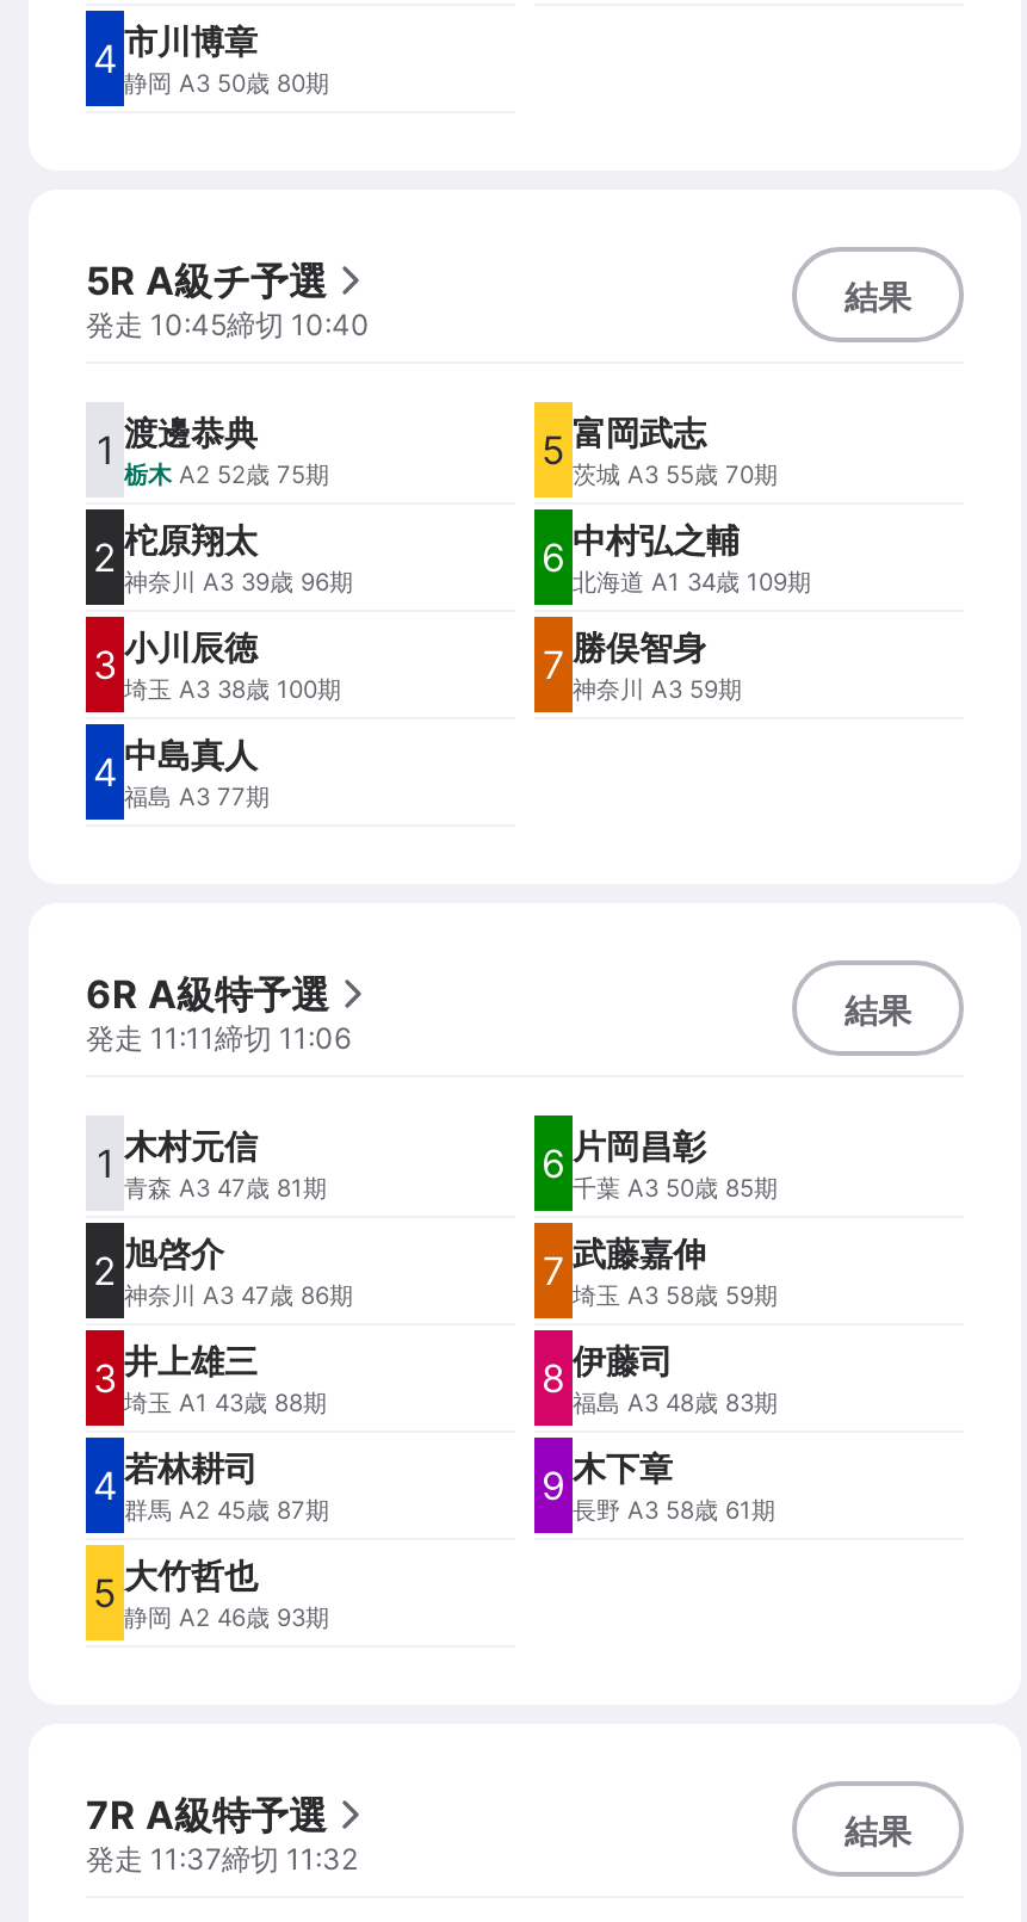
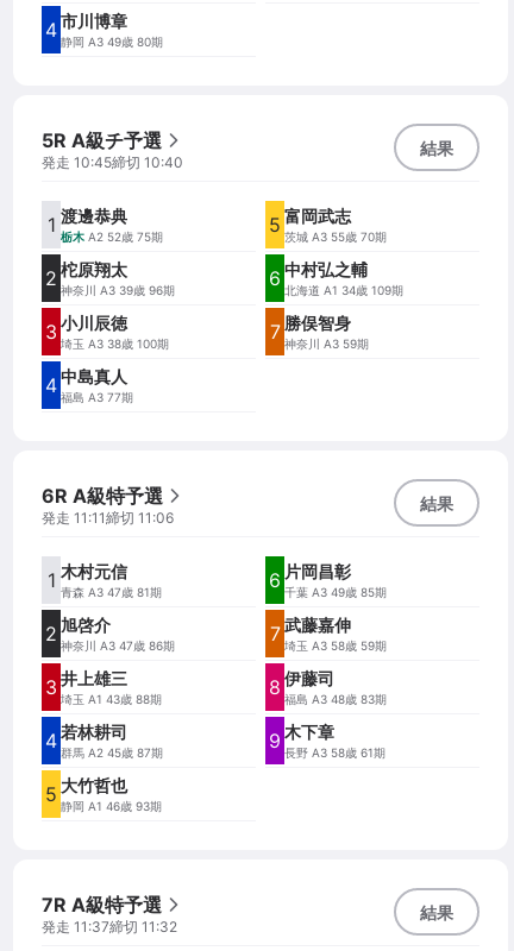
[124,68,329,97] 静岡A3 50歳 80期 -> [61,34,163,49] 静岡A3 49歳 80期
[573,1173,778,1201] 千葉A3 50歳 85期 -> [284,585,387,599] 千葉A3 49歳 85期
[124,1602,329,1631] 静岡A2 46歳 93期 -> [61,799,162,813] 静岡A1 46歳 93期

